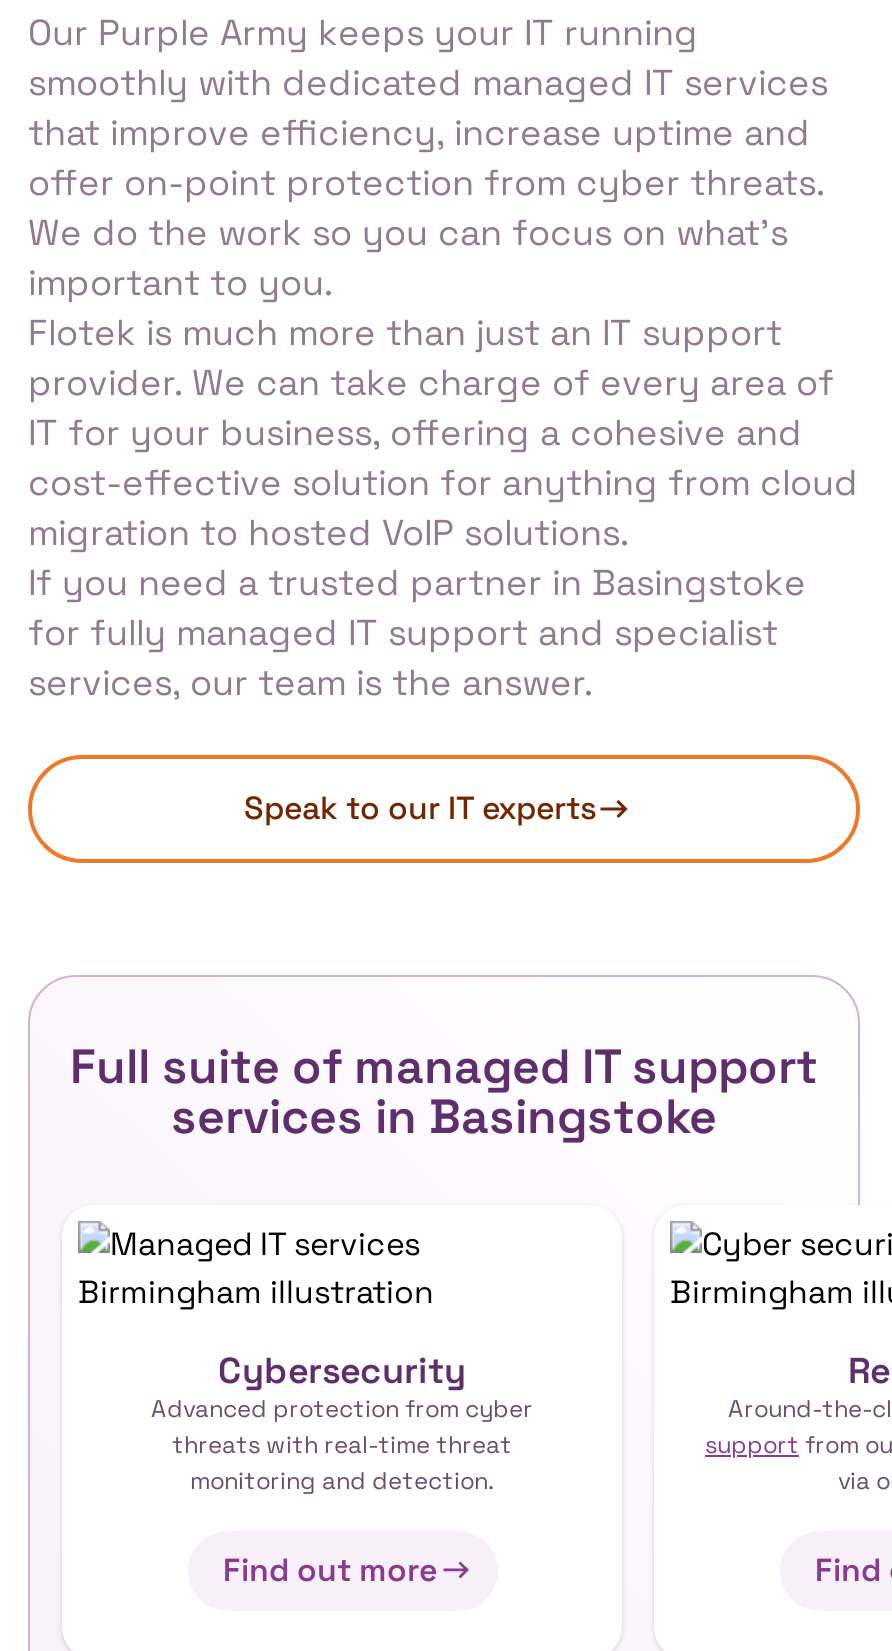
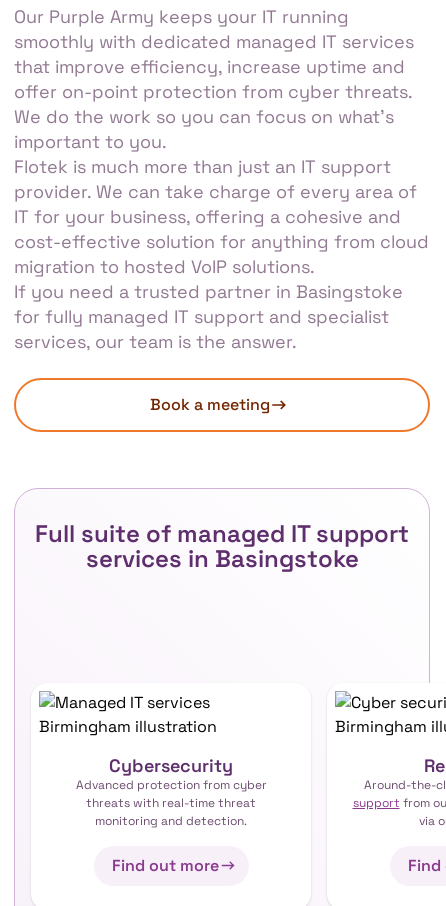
[244,787,596,829] Speak to our IT experts -> [150,394,270,415] Book a meeting

